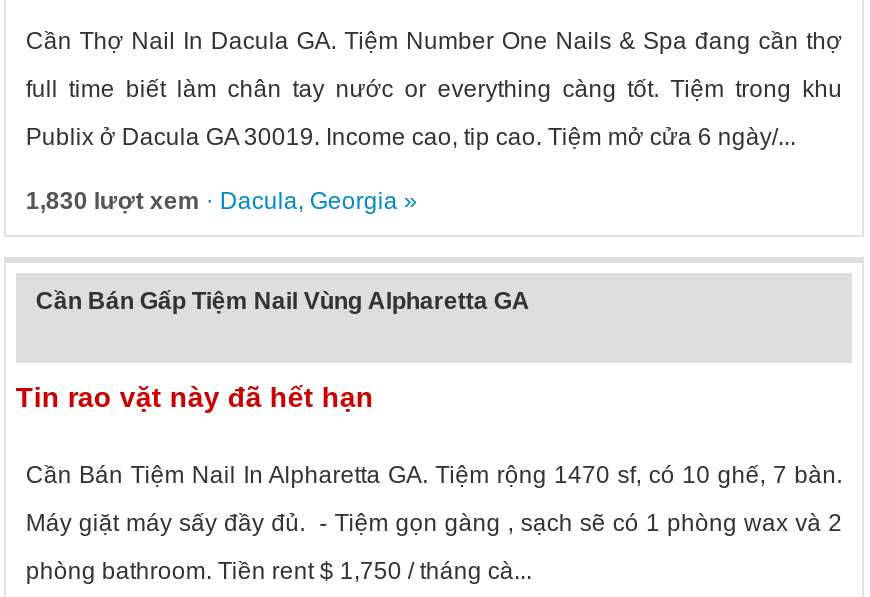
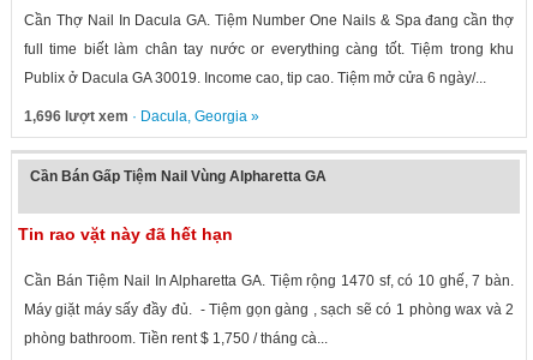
[26,187,418,215] 1,830 lượt xem · Dacula, Georgia» -> [24,108,259,125] 1,696 lượt xem · Dacula, Georgia»

